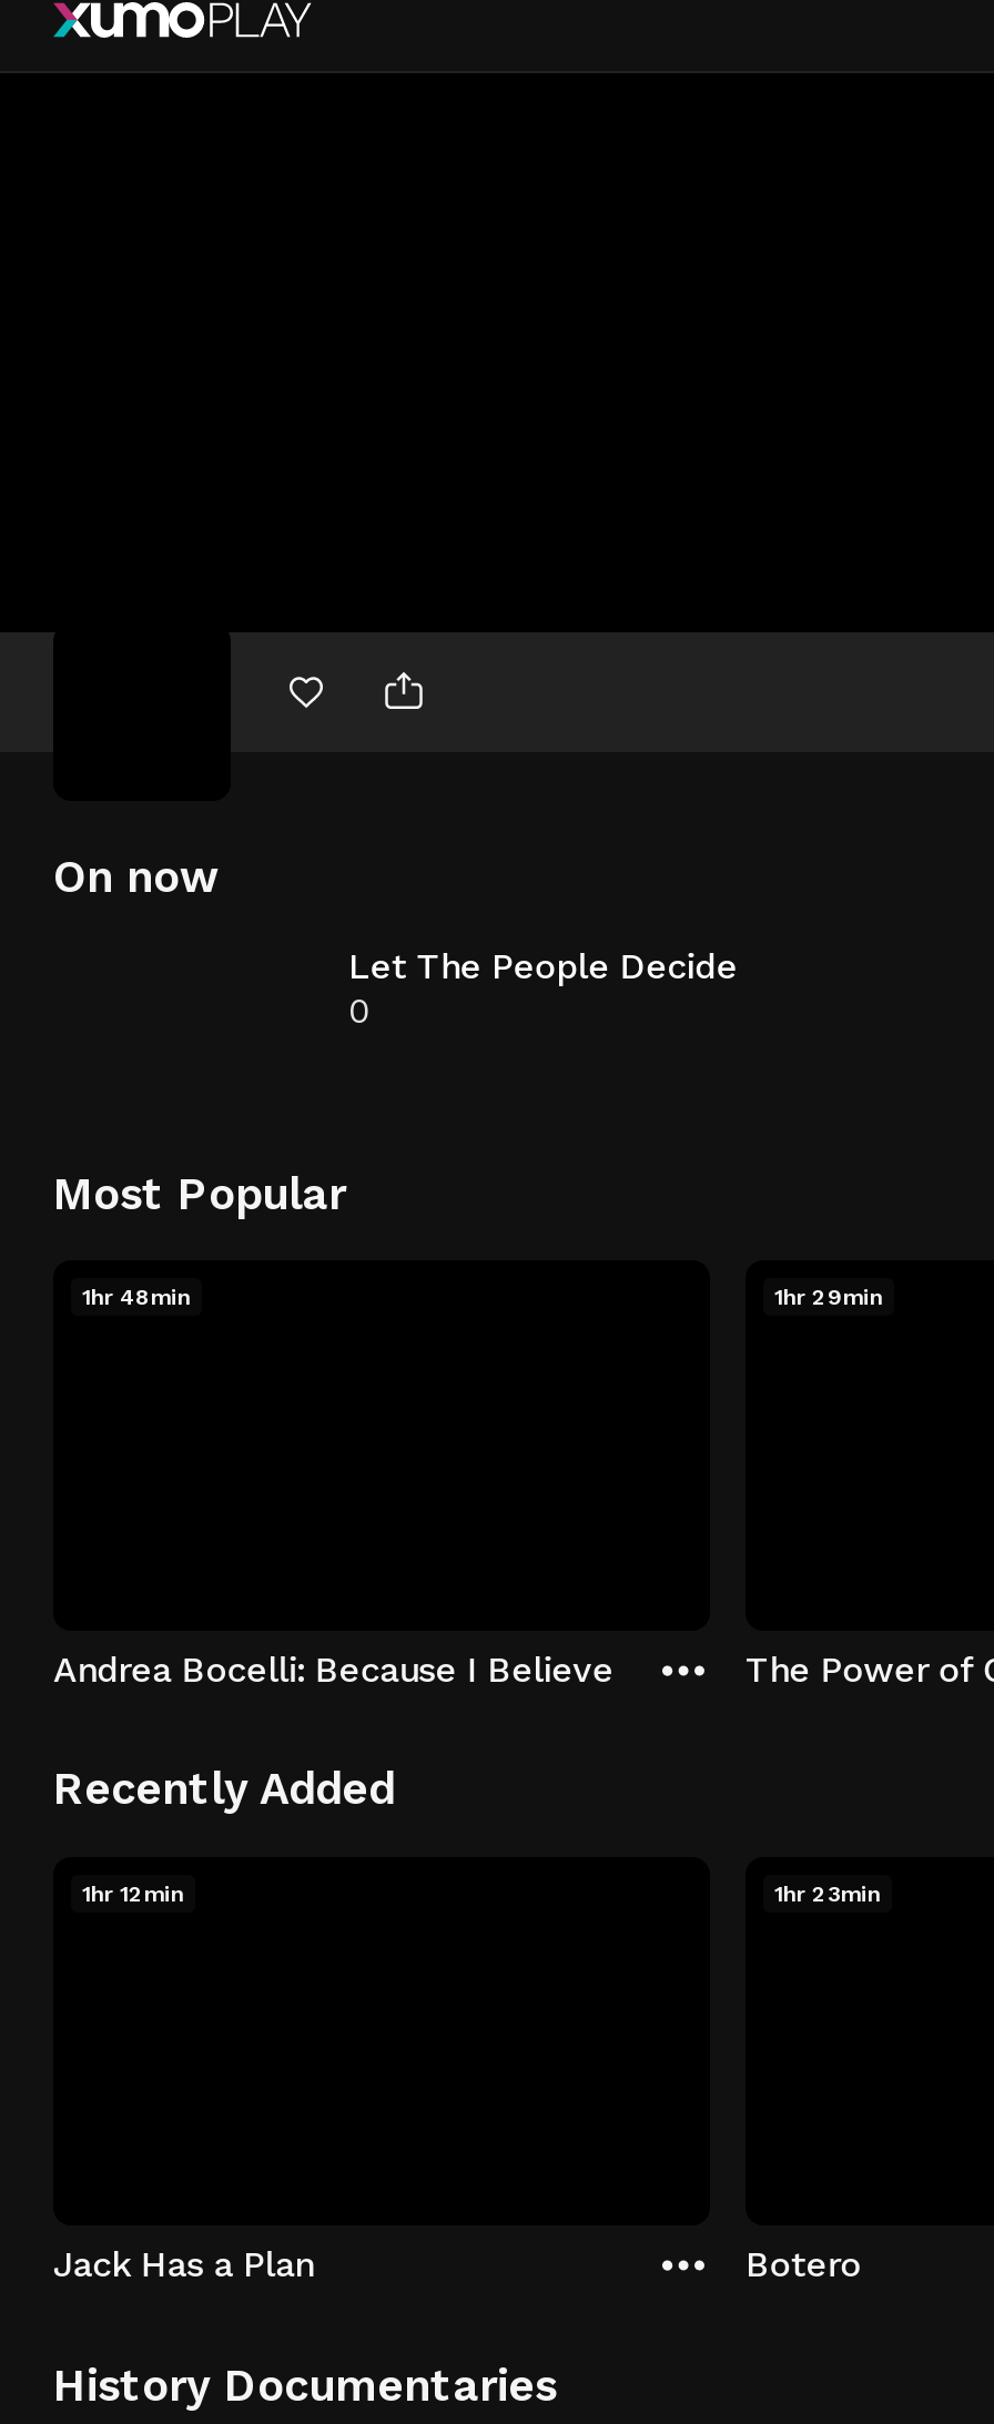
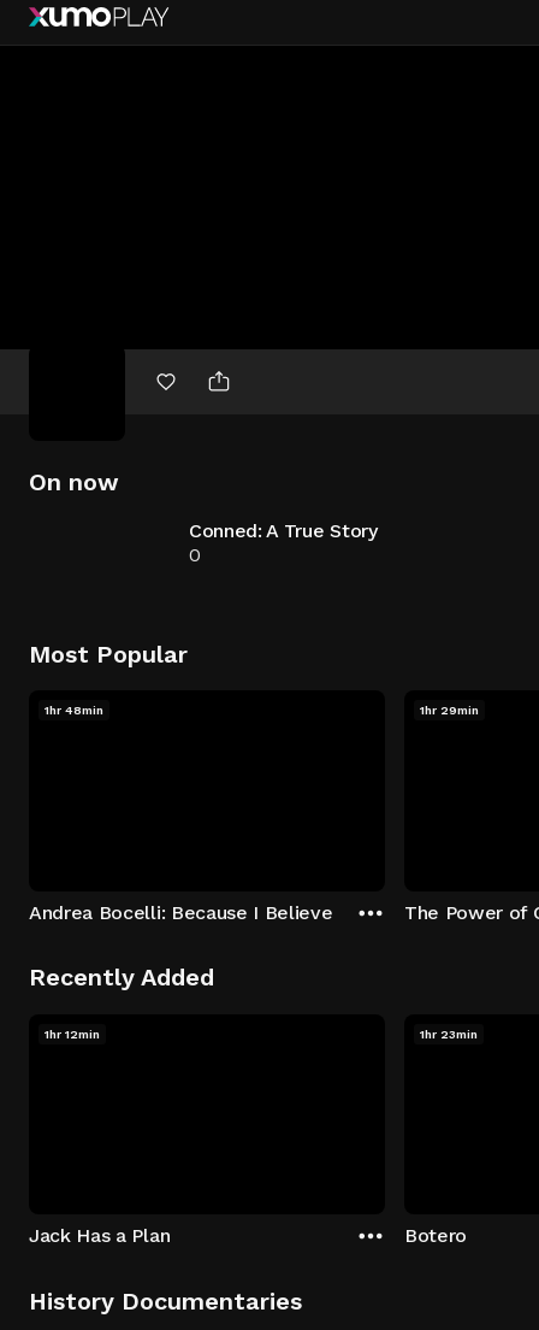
[348,945,737,987] Let The People Decide -> [189,519,377,542] Conned: A True Story

